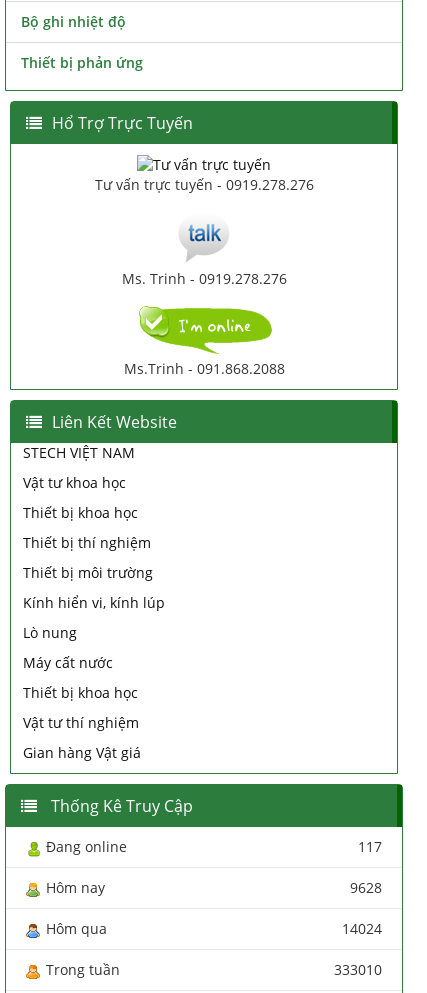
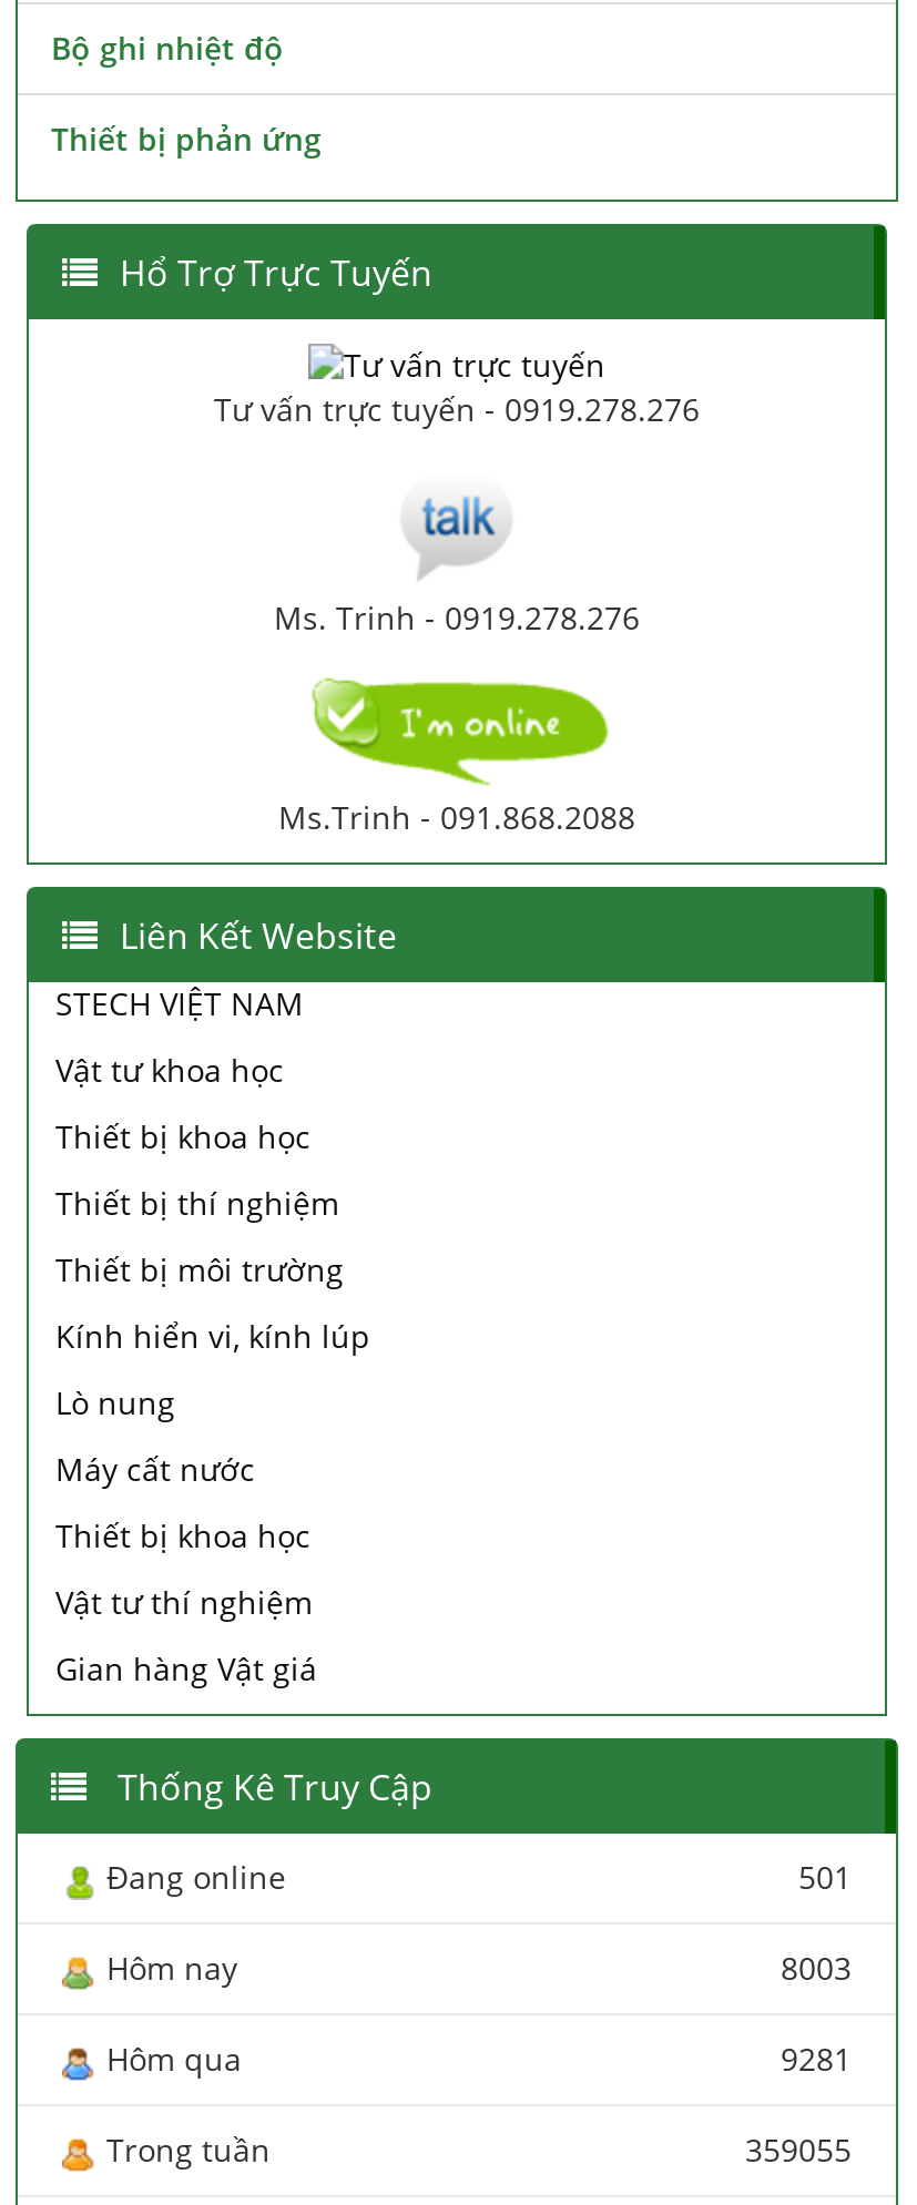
[358,837,382,856] 117 -> [798,1856,852,1898] 501
[350,878,382,897] 9628 -> [781,1947,852,1989] 8003
[342,919,382,938] 14024 -> [781,2038,852,2080] 9281
[334,960,382,979] 333010 -> [745,2129,852,2171] 359055

